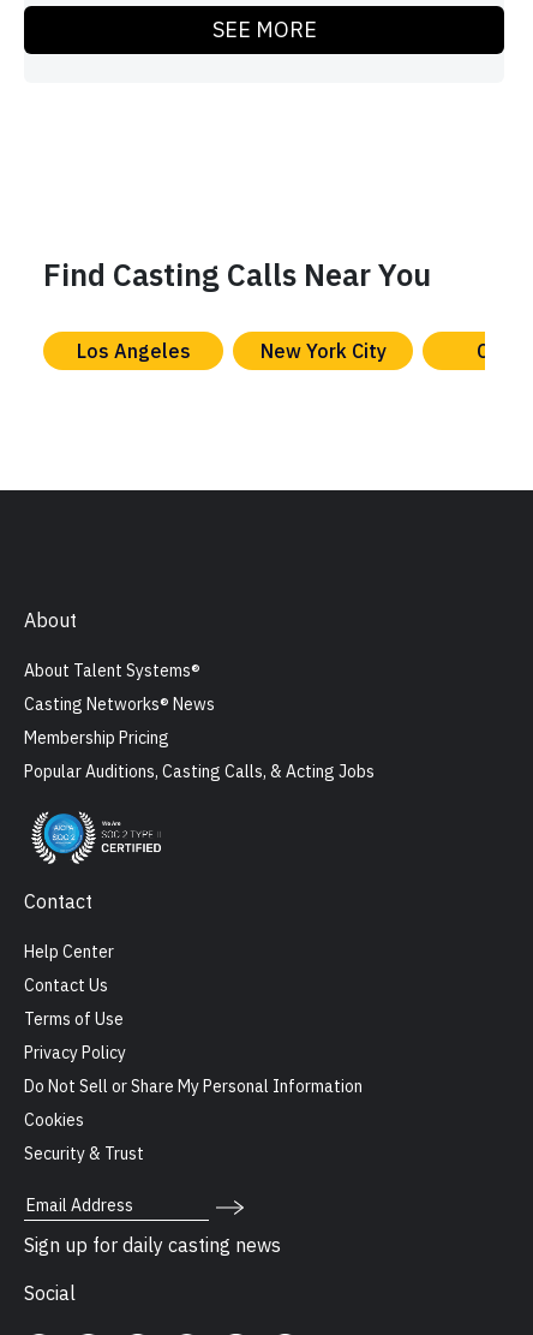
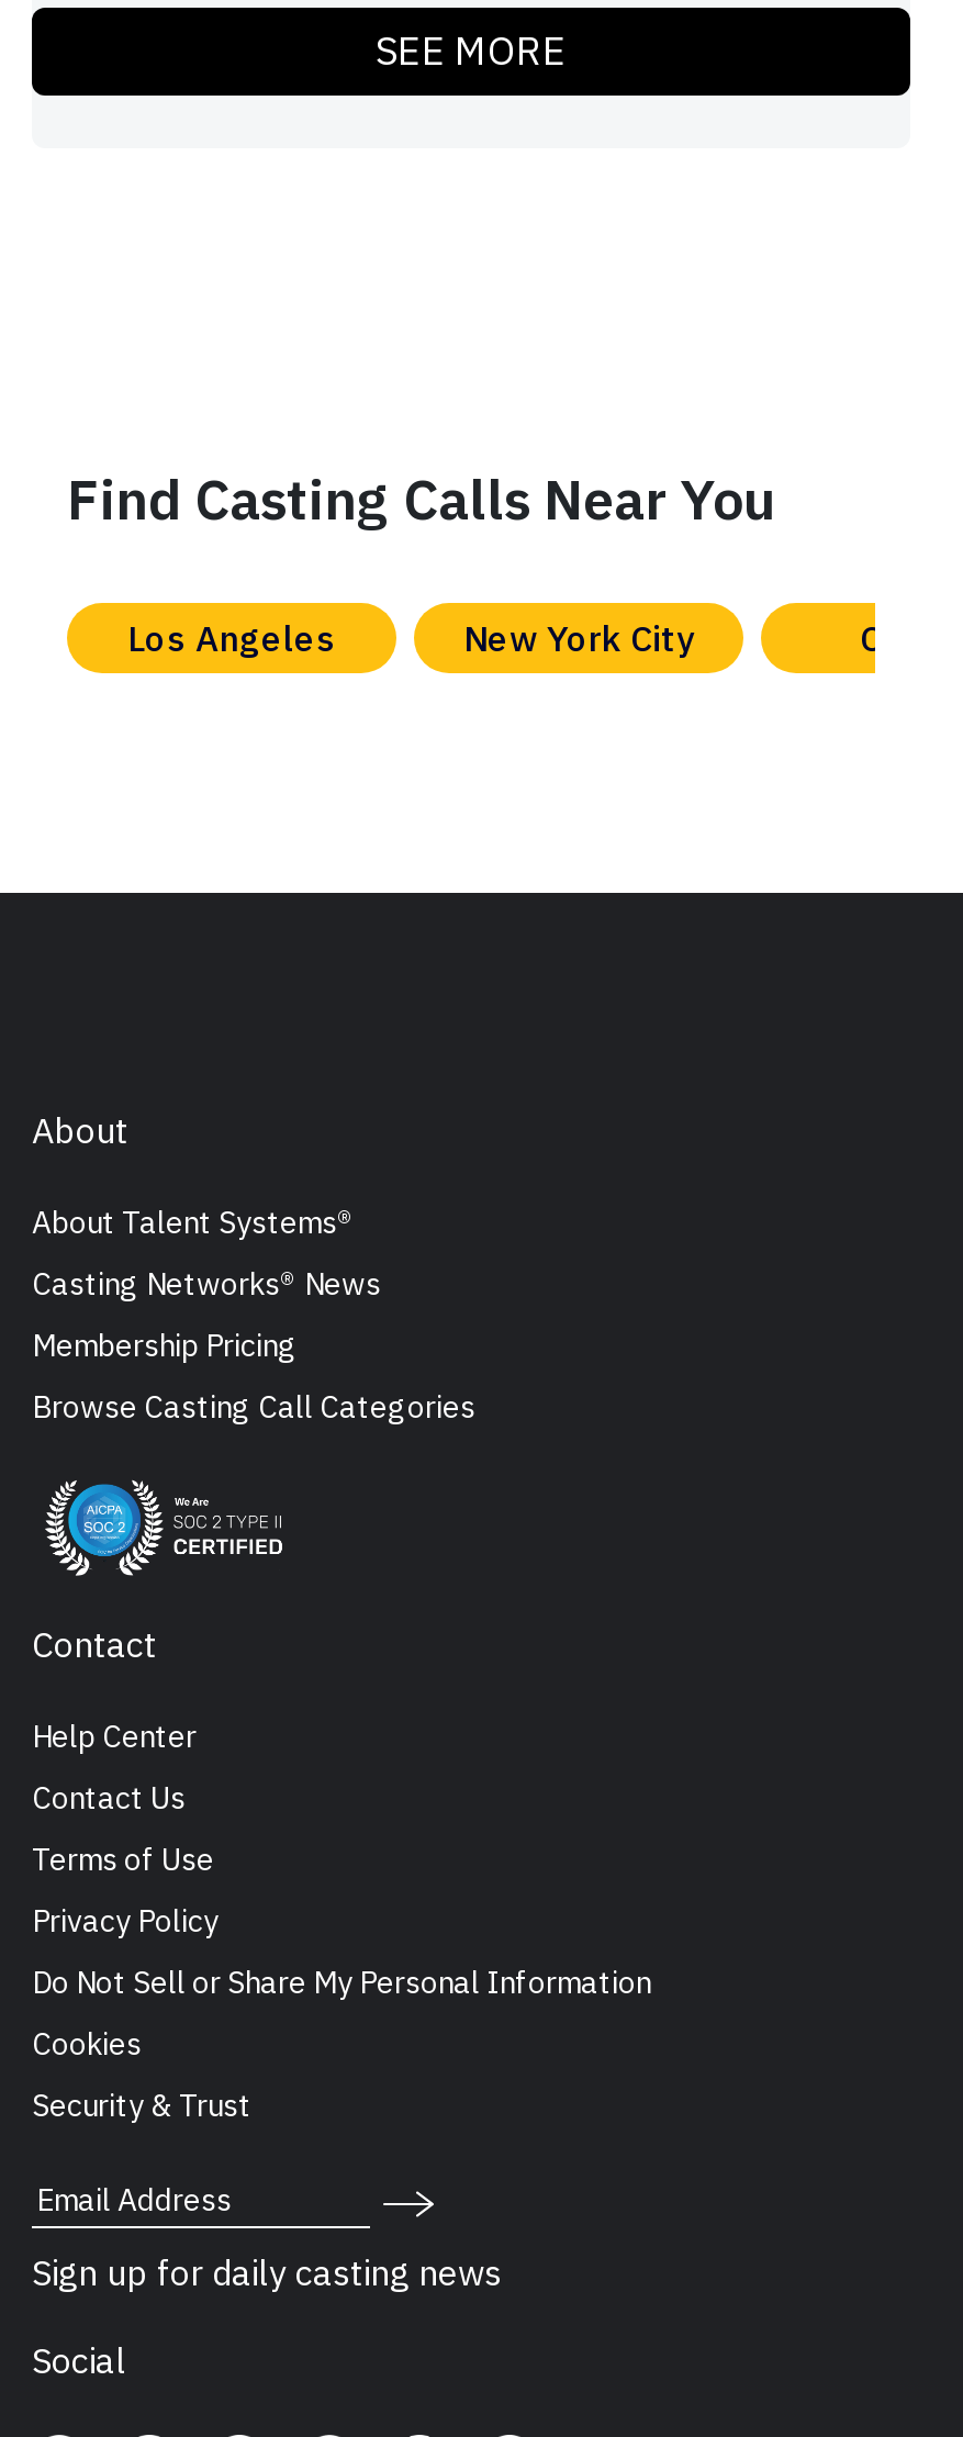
[24,761,375,782] Popular Auditions, Casting Calls, & Acting Jobs -> [32,1388,475,1427] Browse Casting Call Categories

